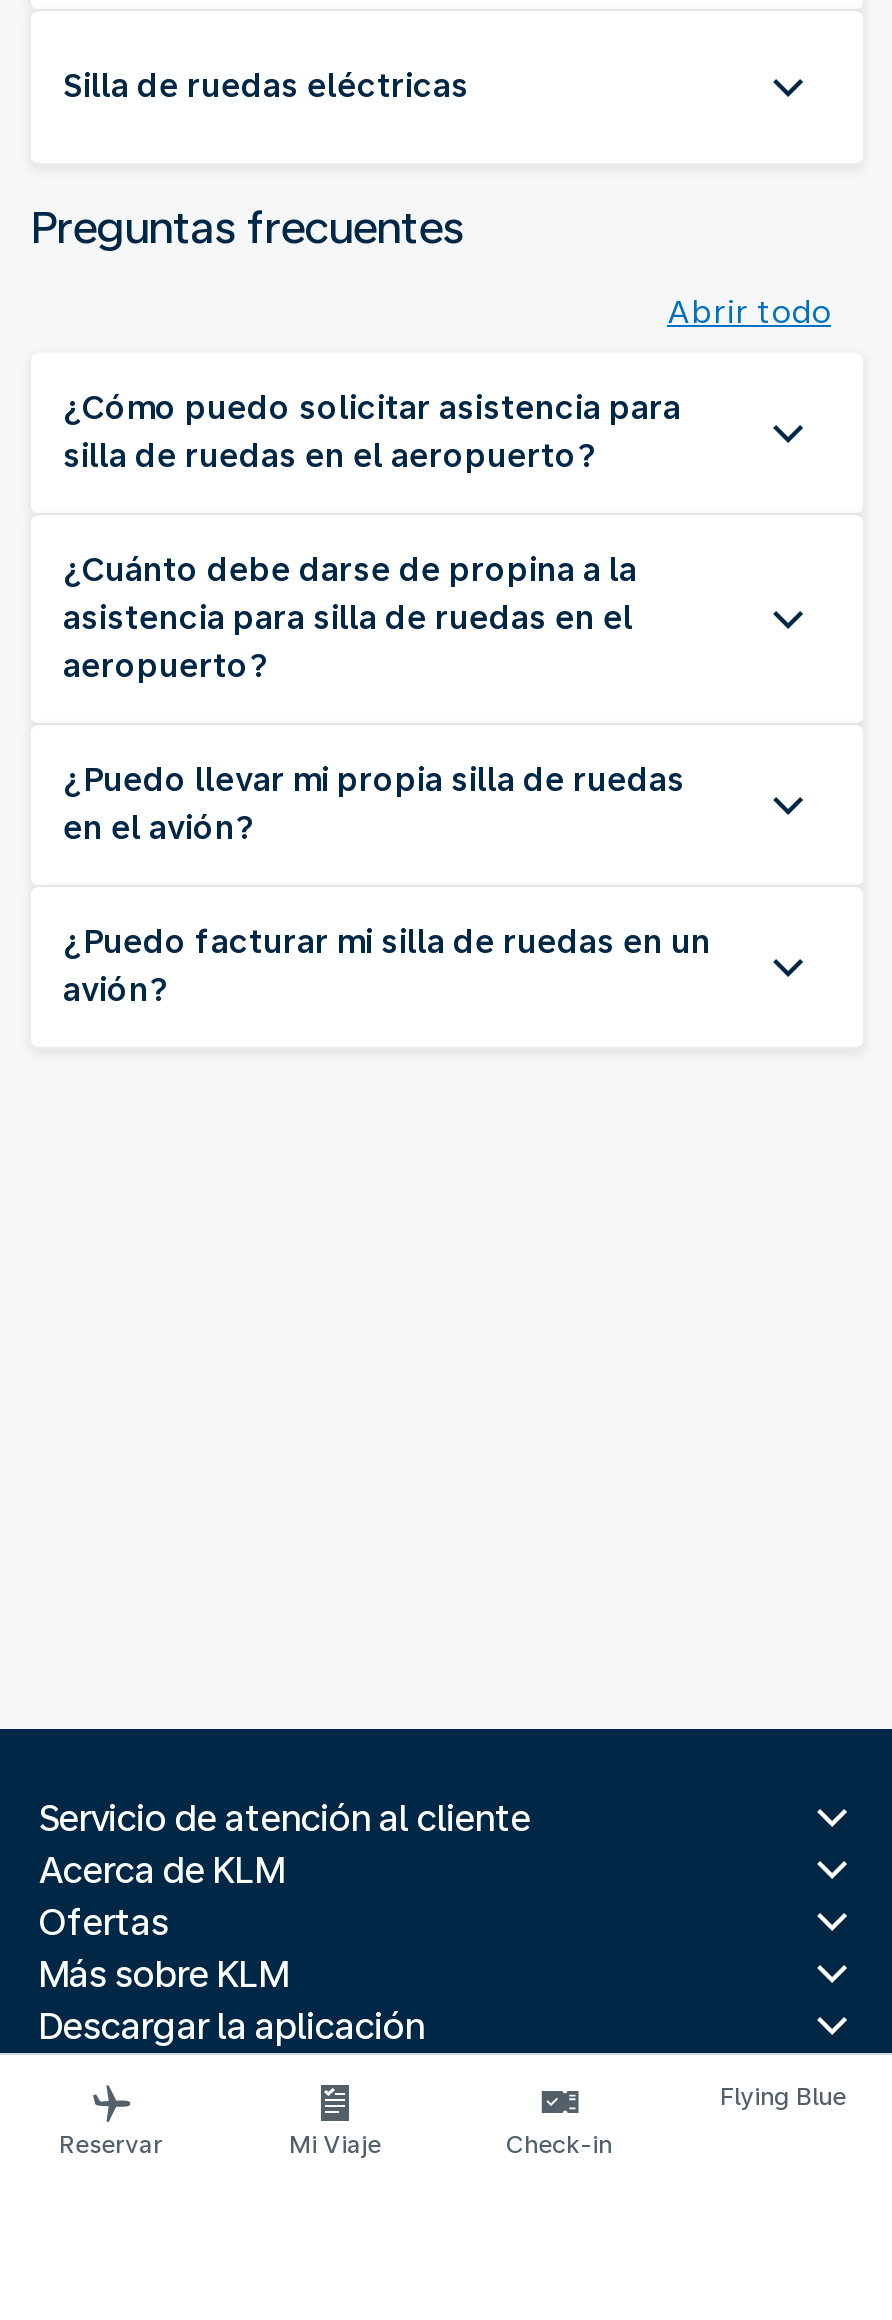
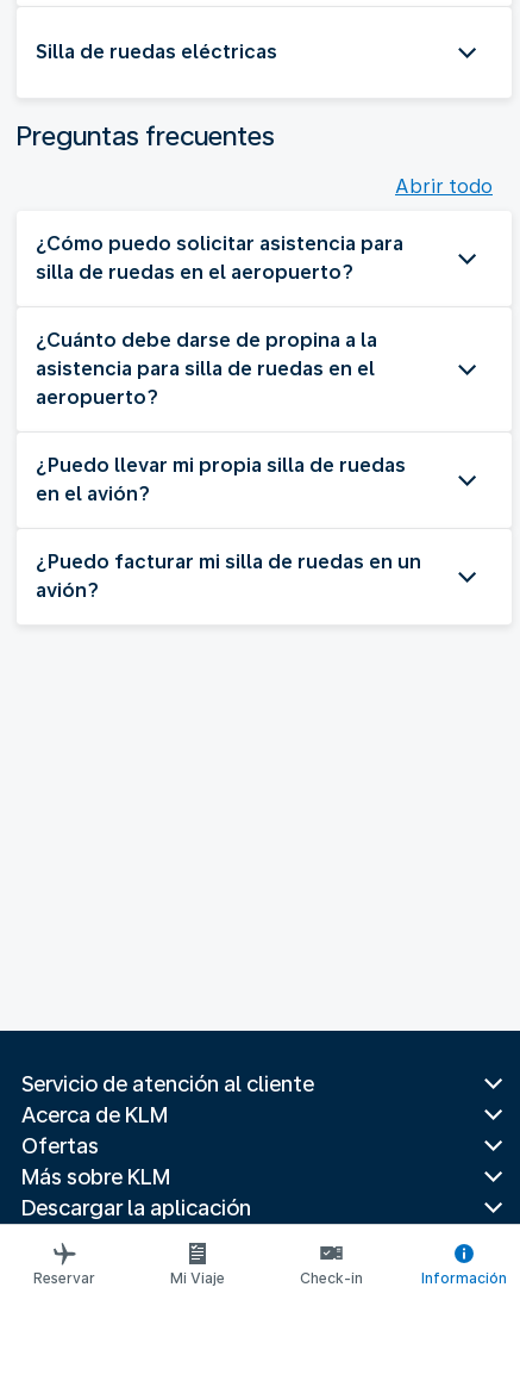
[720,2083,846,2111] Flying Blue -> [421,1270,507,1287] Información

